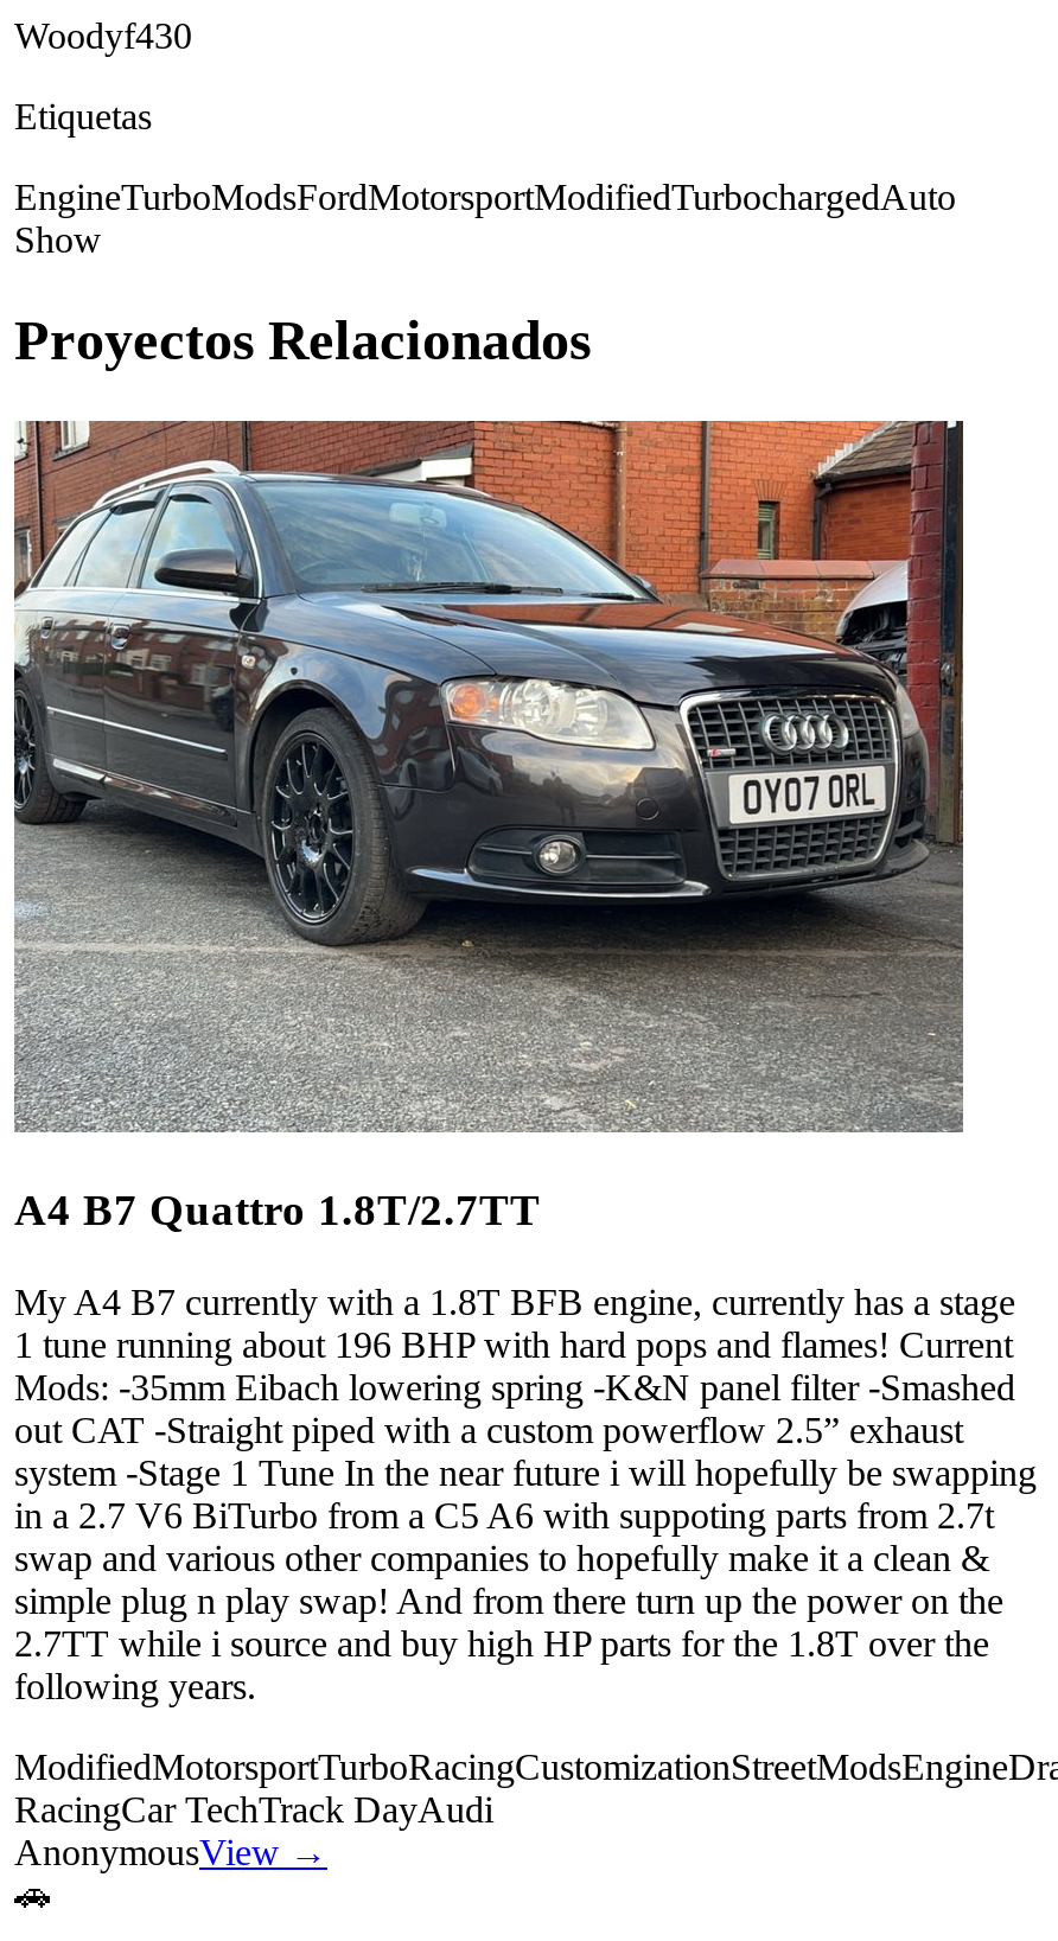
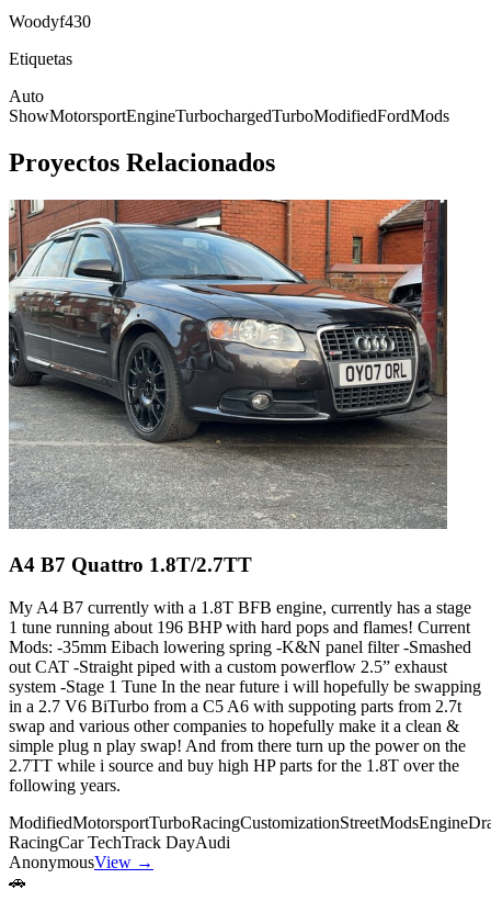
[14,176,956,259] EngineTurboModsFordMotorsportModifiedTurbochargedAuto | Show -> [9,87,449,125] Auto | ShowMotorsportEngineTurbochargedTurboModifiedFordMods

